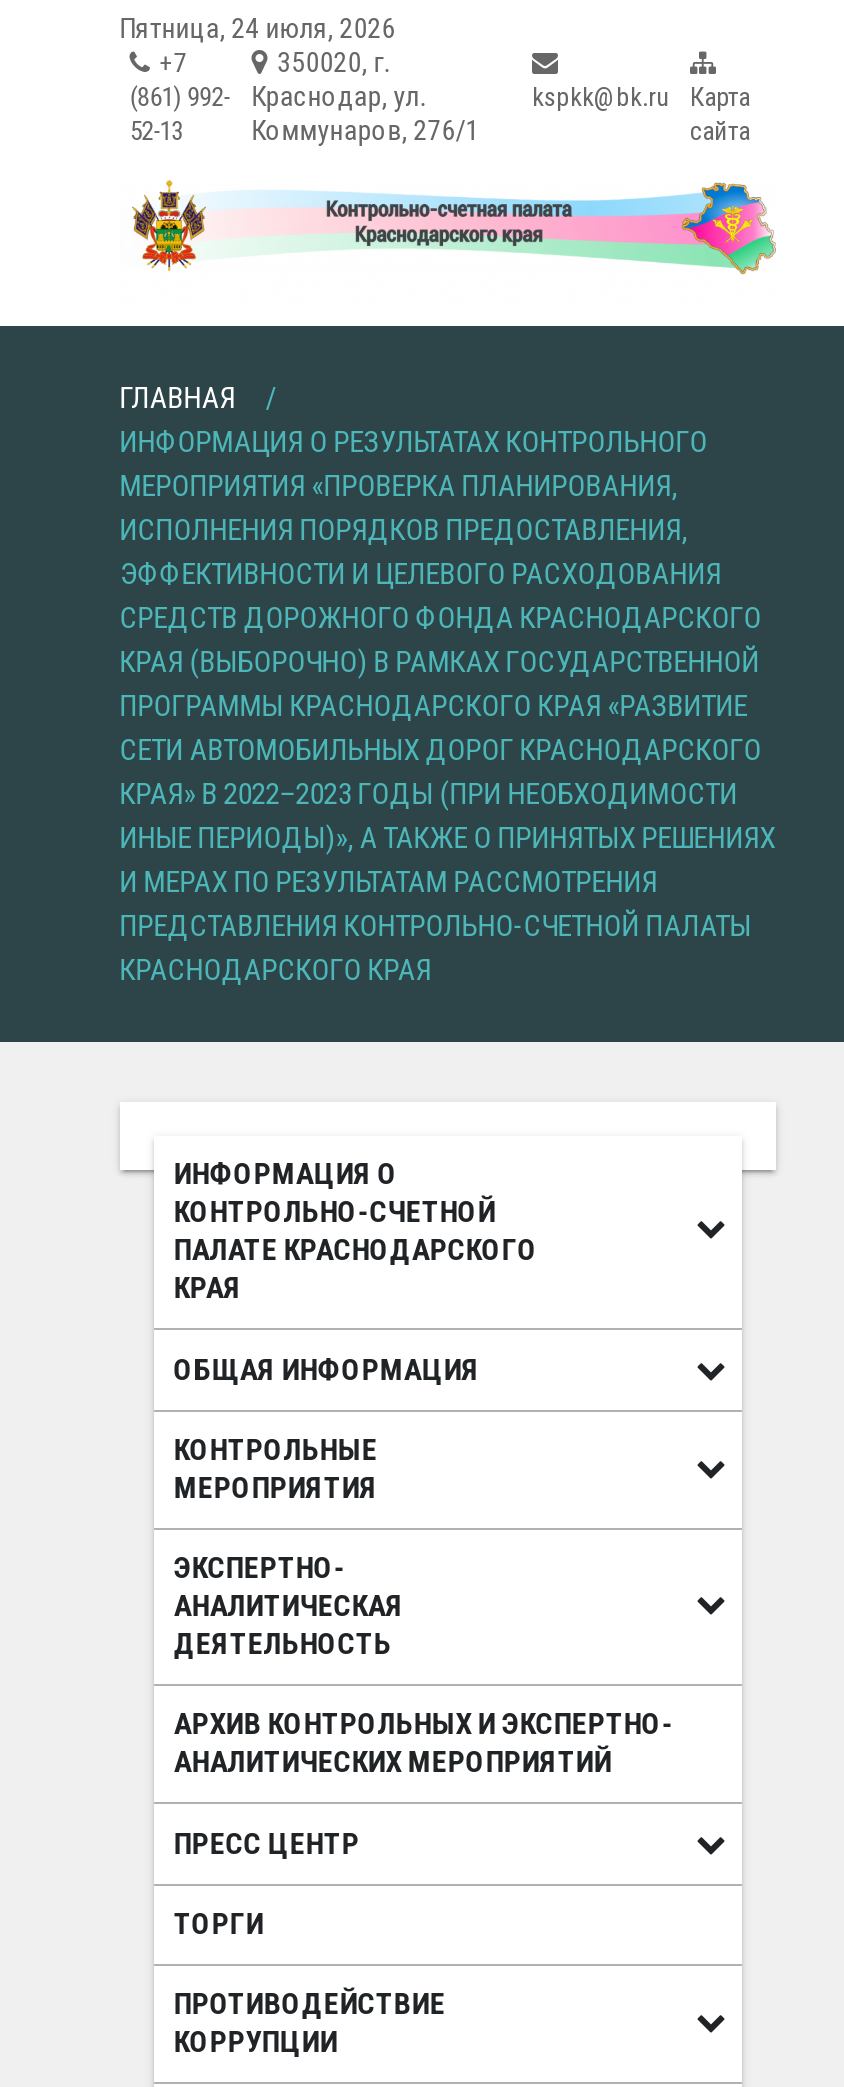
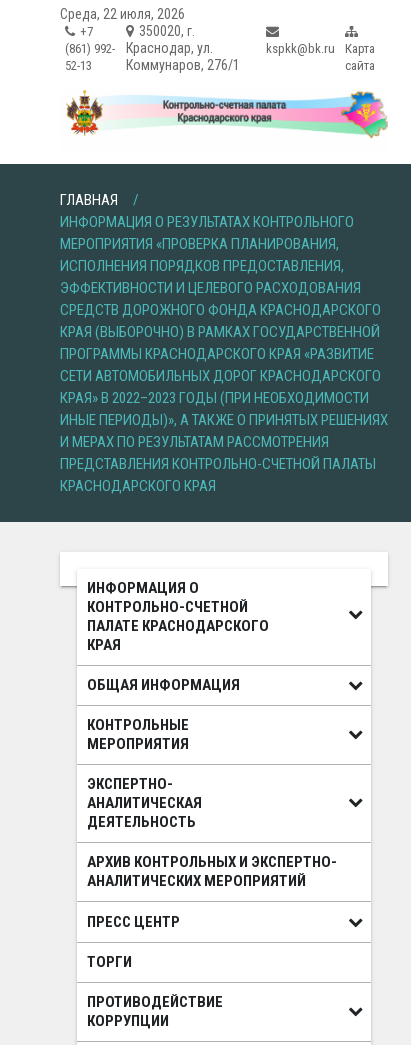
[120,12,396,44] Пятница, 24 июля, 2026 -> [60,6,185,22] Среда, 22 июля, 2026

